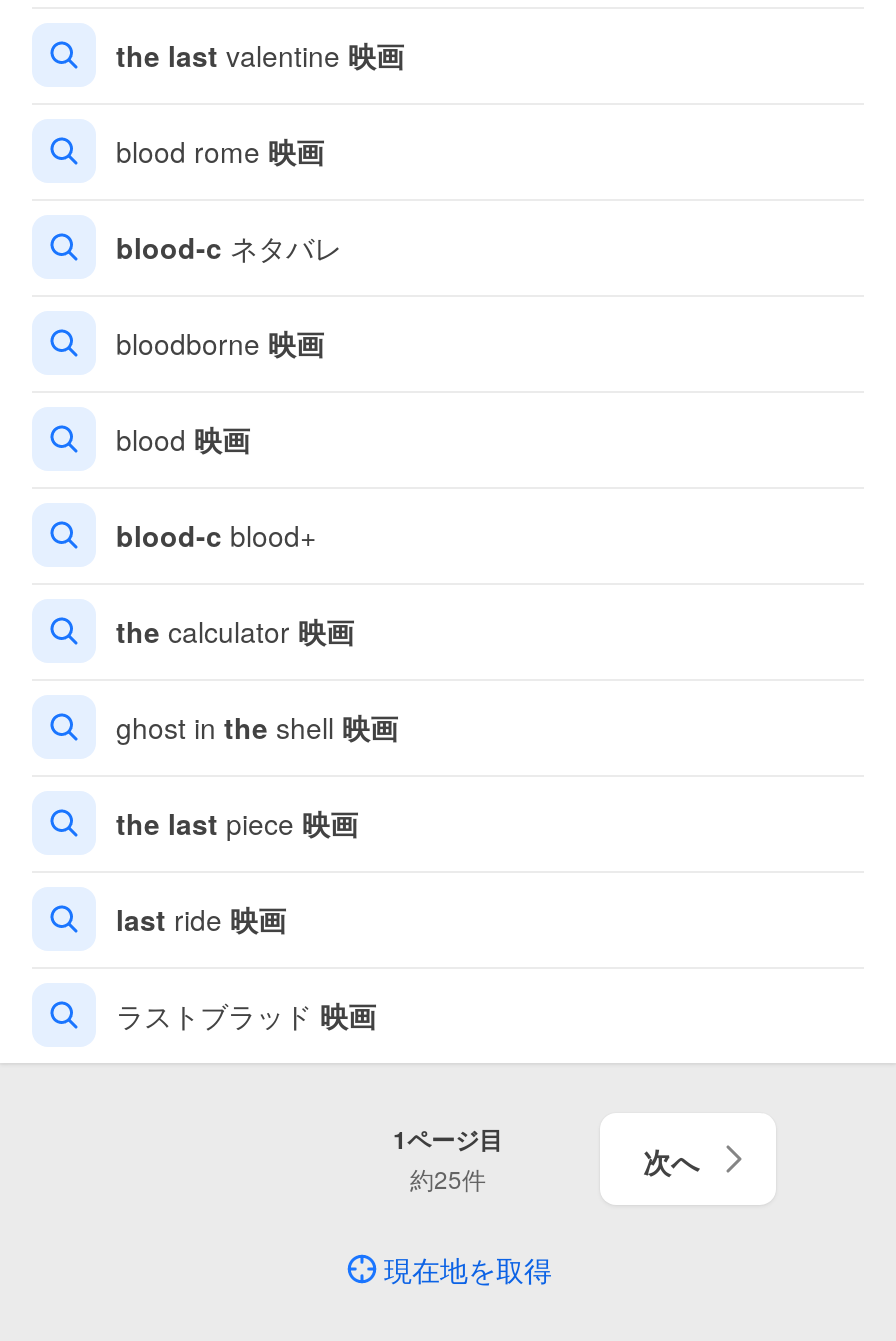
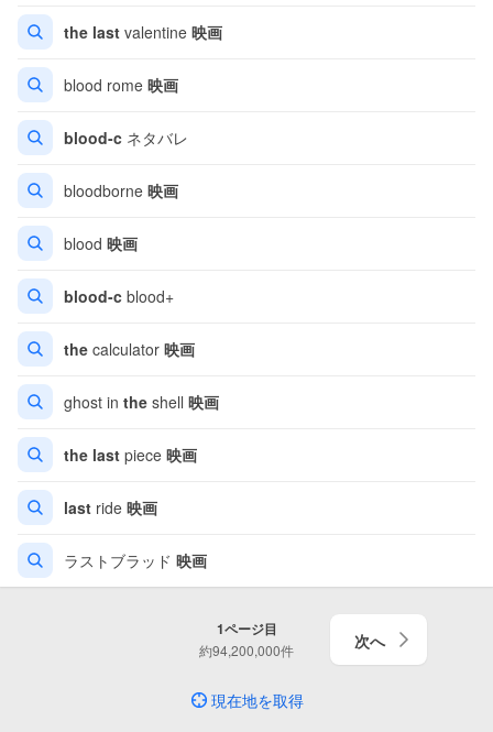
[410,1161,486,1195] 約25件 -> [199,641,294,659] 約94,200,000件

